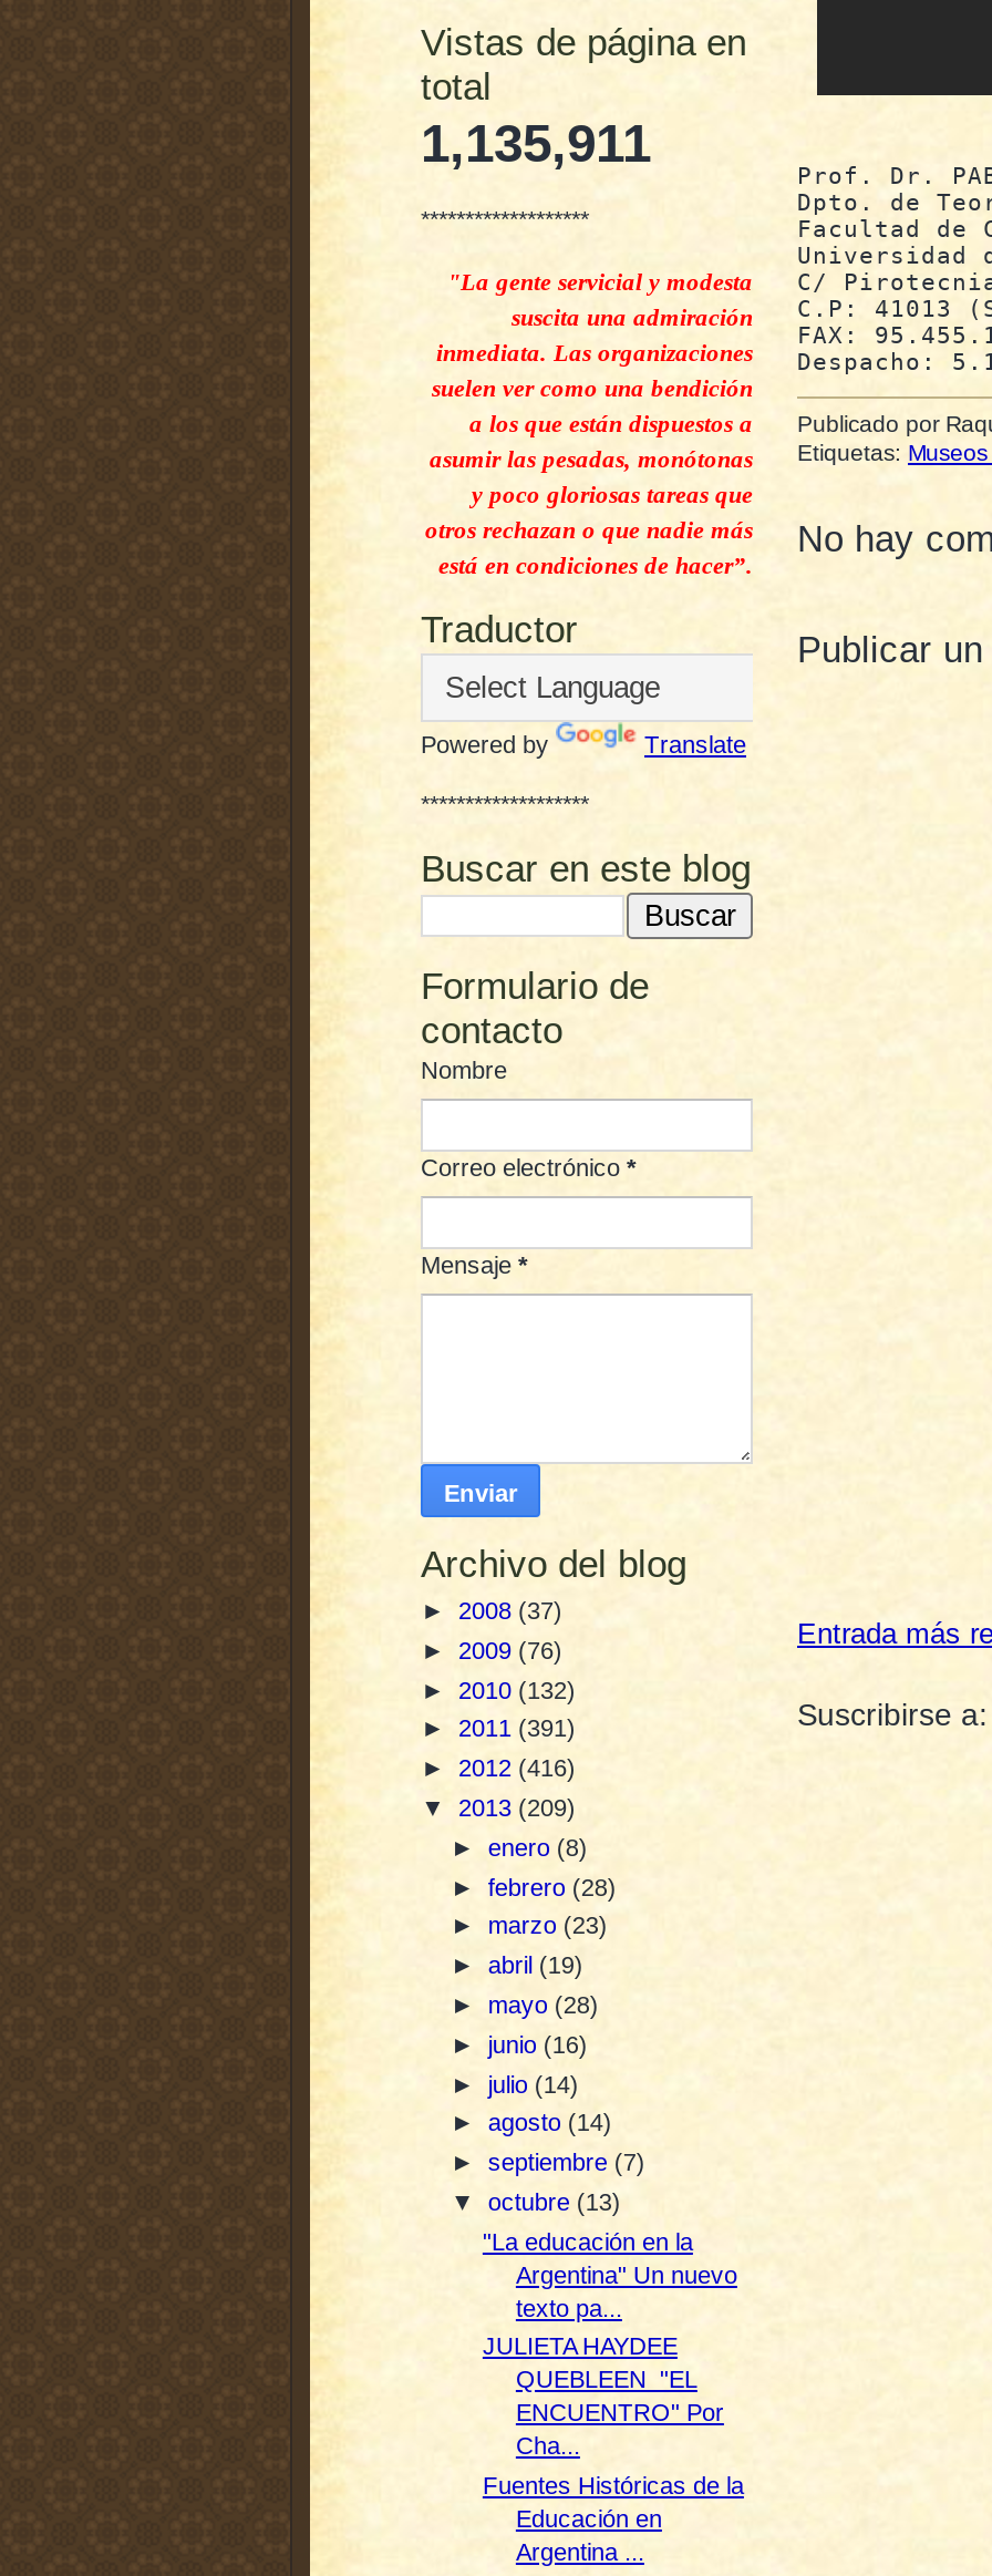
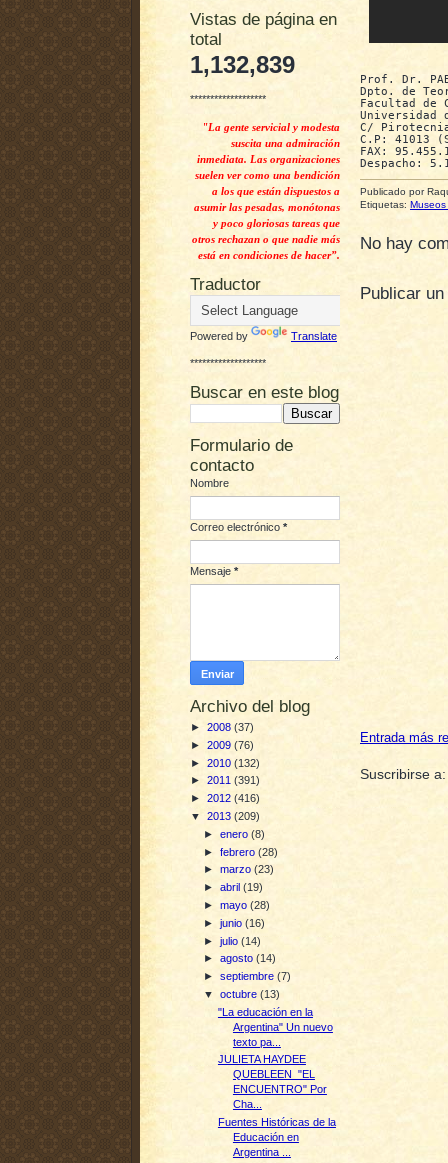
[421,114,651,173] 1,135,911 -> [190,51,295,78] 1,132,839

